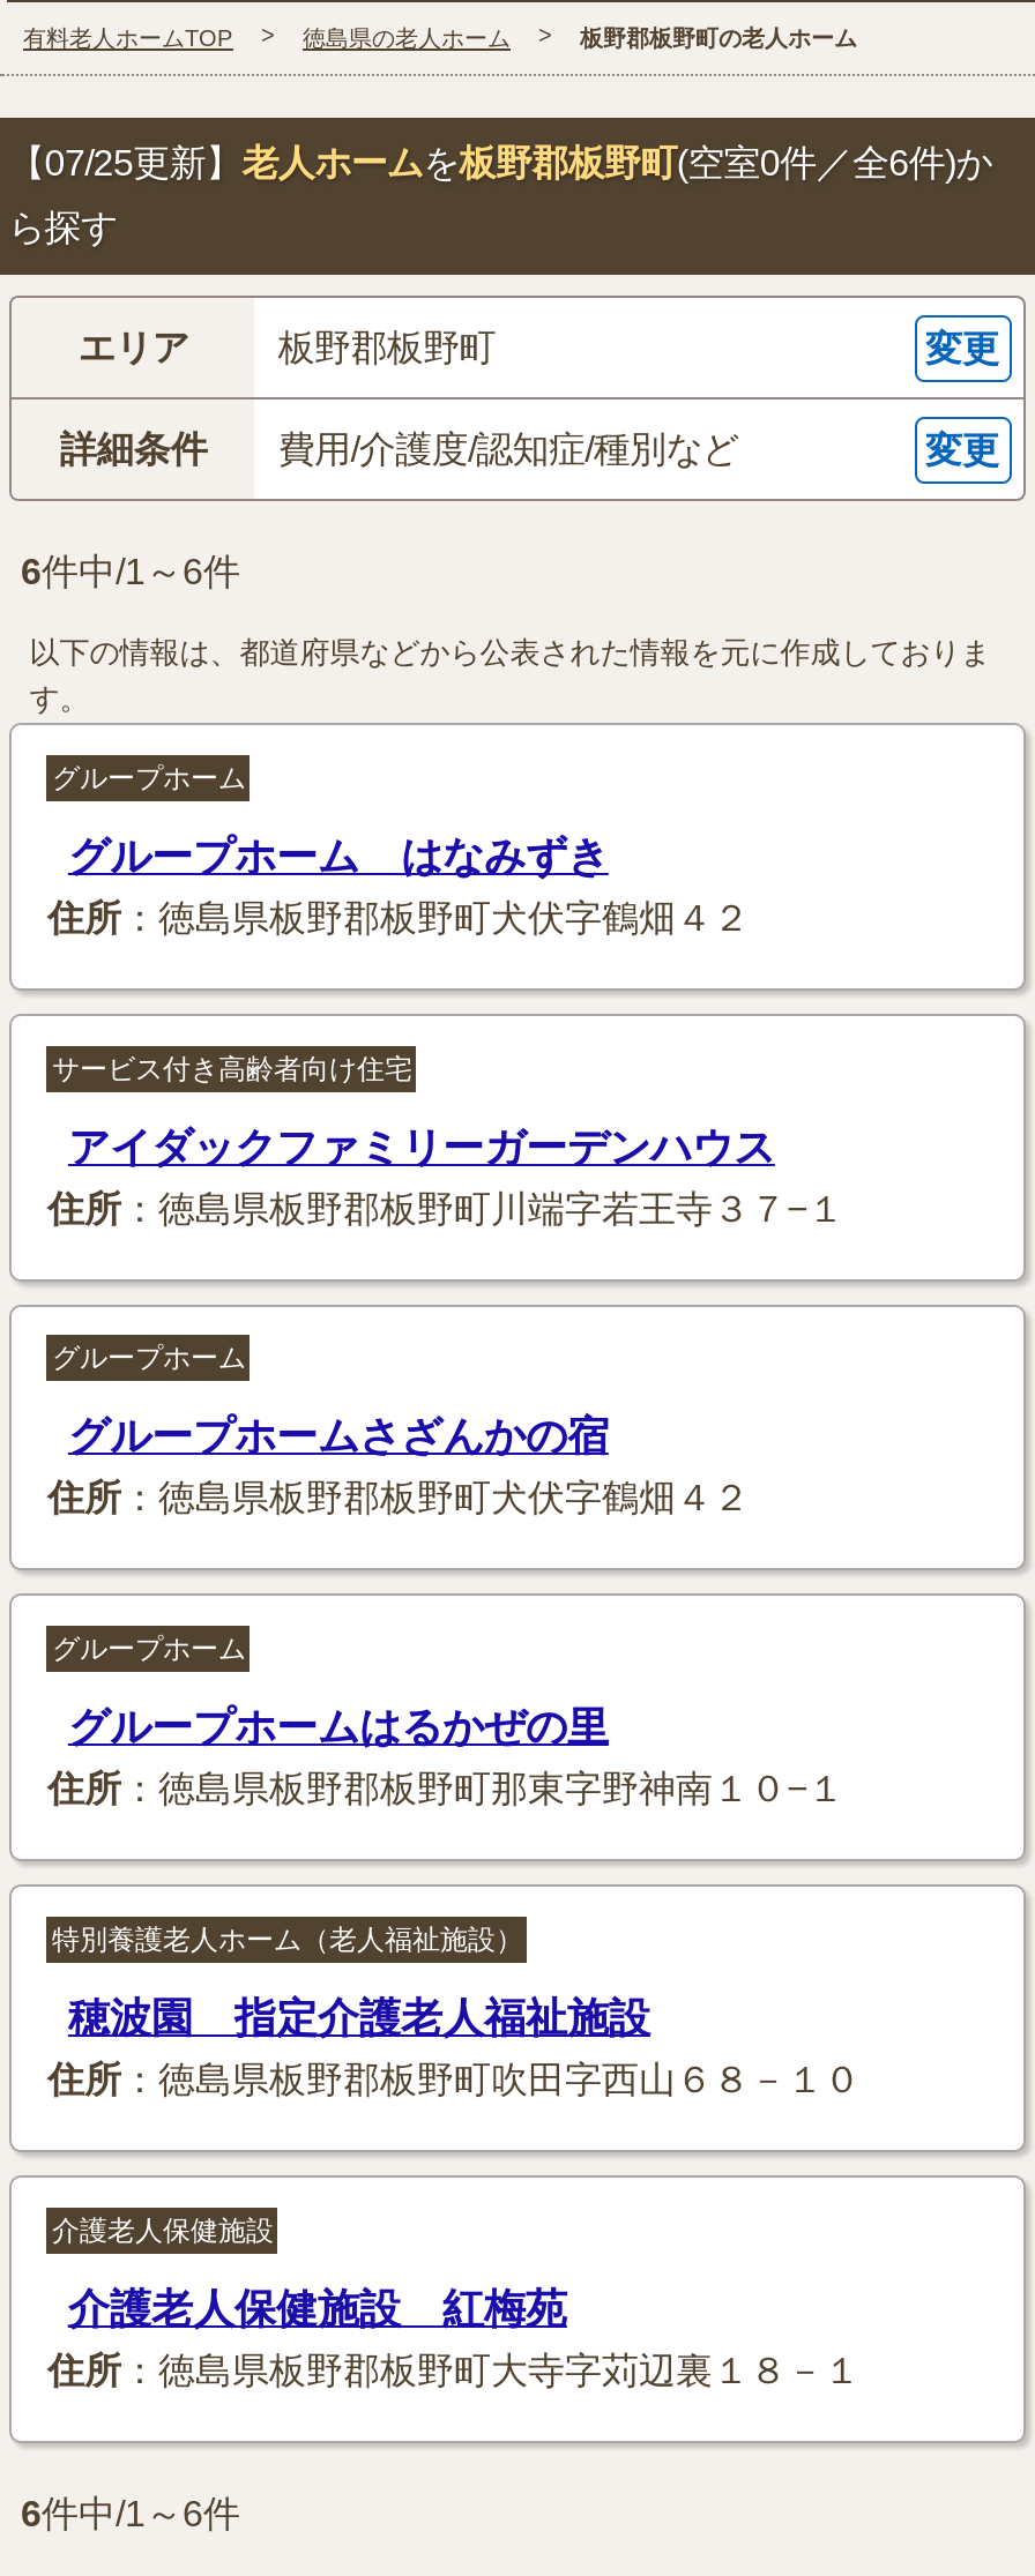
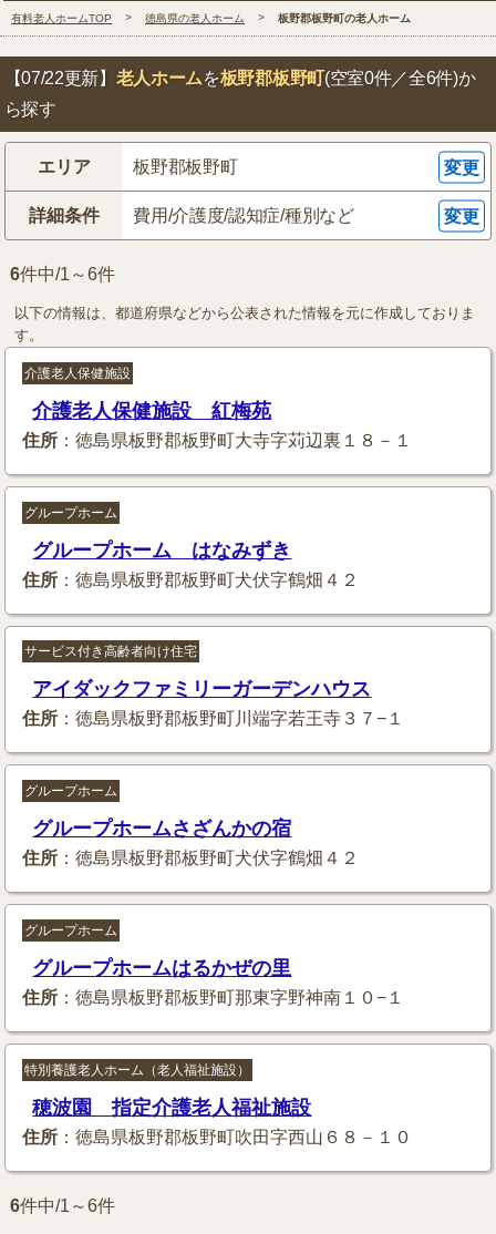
[8,144,992,183] 【07/25更新】老人ホームを板野郡板野町(空室0件／全6件)か -> [4,69,475,88] 【07/22更新】老人ホームを板野郡板野町(空室0件／全6件)か
moved [47,762,861,2099] -> [23,505,412,1146]: グループホーム | グループホーム はなみずき | 住所：徳島県板野郡板野町犬伏字鶴畑４２ | ... | 特別養護老人ホーム（老人福祉施設） | 住所：徳島県板野郡板野町吹田字西山６８－１０
moved [47,2214,861,2390] -> [23,365,412,450]: 介護老人保健施設 | 介護老人保健施設 紅梅苑 | 住所：徳島県板野郡板野町大寺字苅辺裏１８－１

